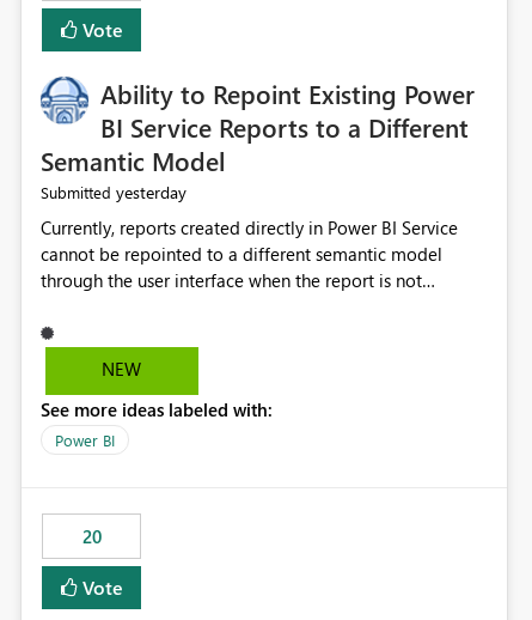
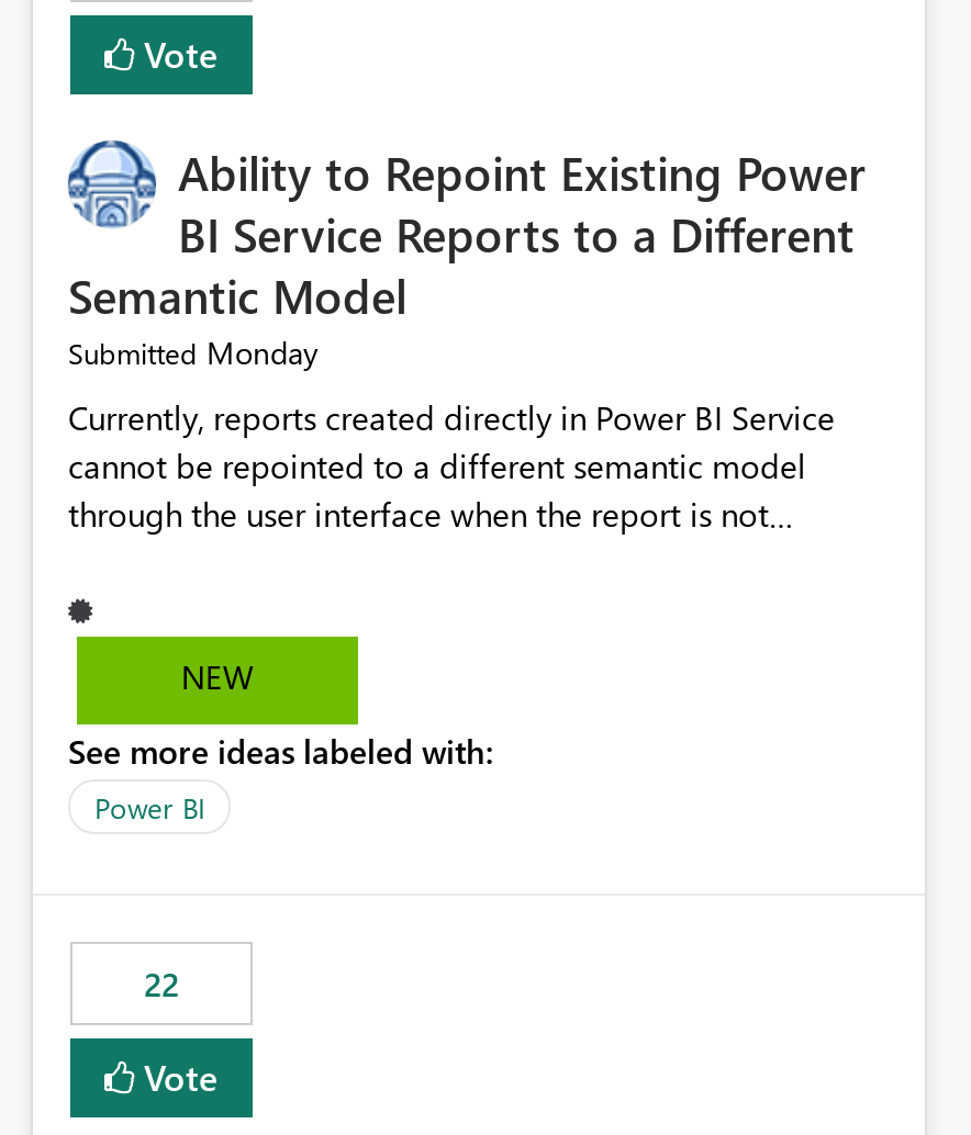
[41,181,186,204] Submitted yesterday -> [68,332,319,374] Submitted Monday
[82,525,101,549] 20 -> [144,962,179,1006] 22

